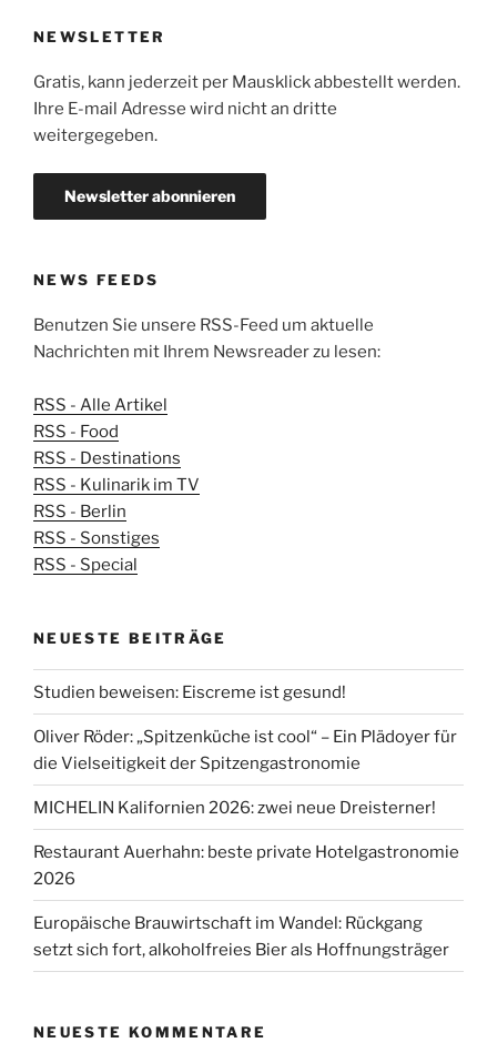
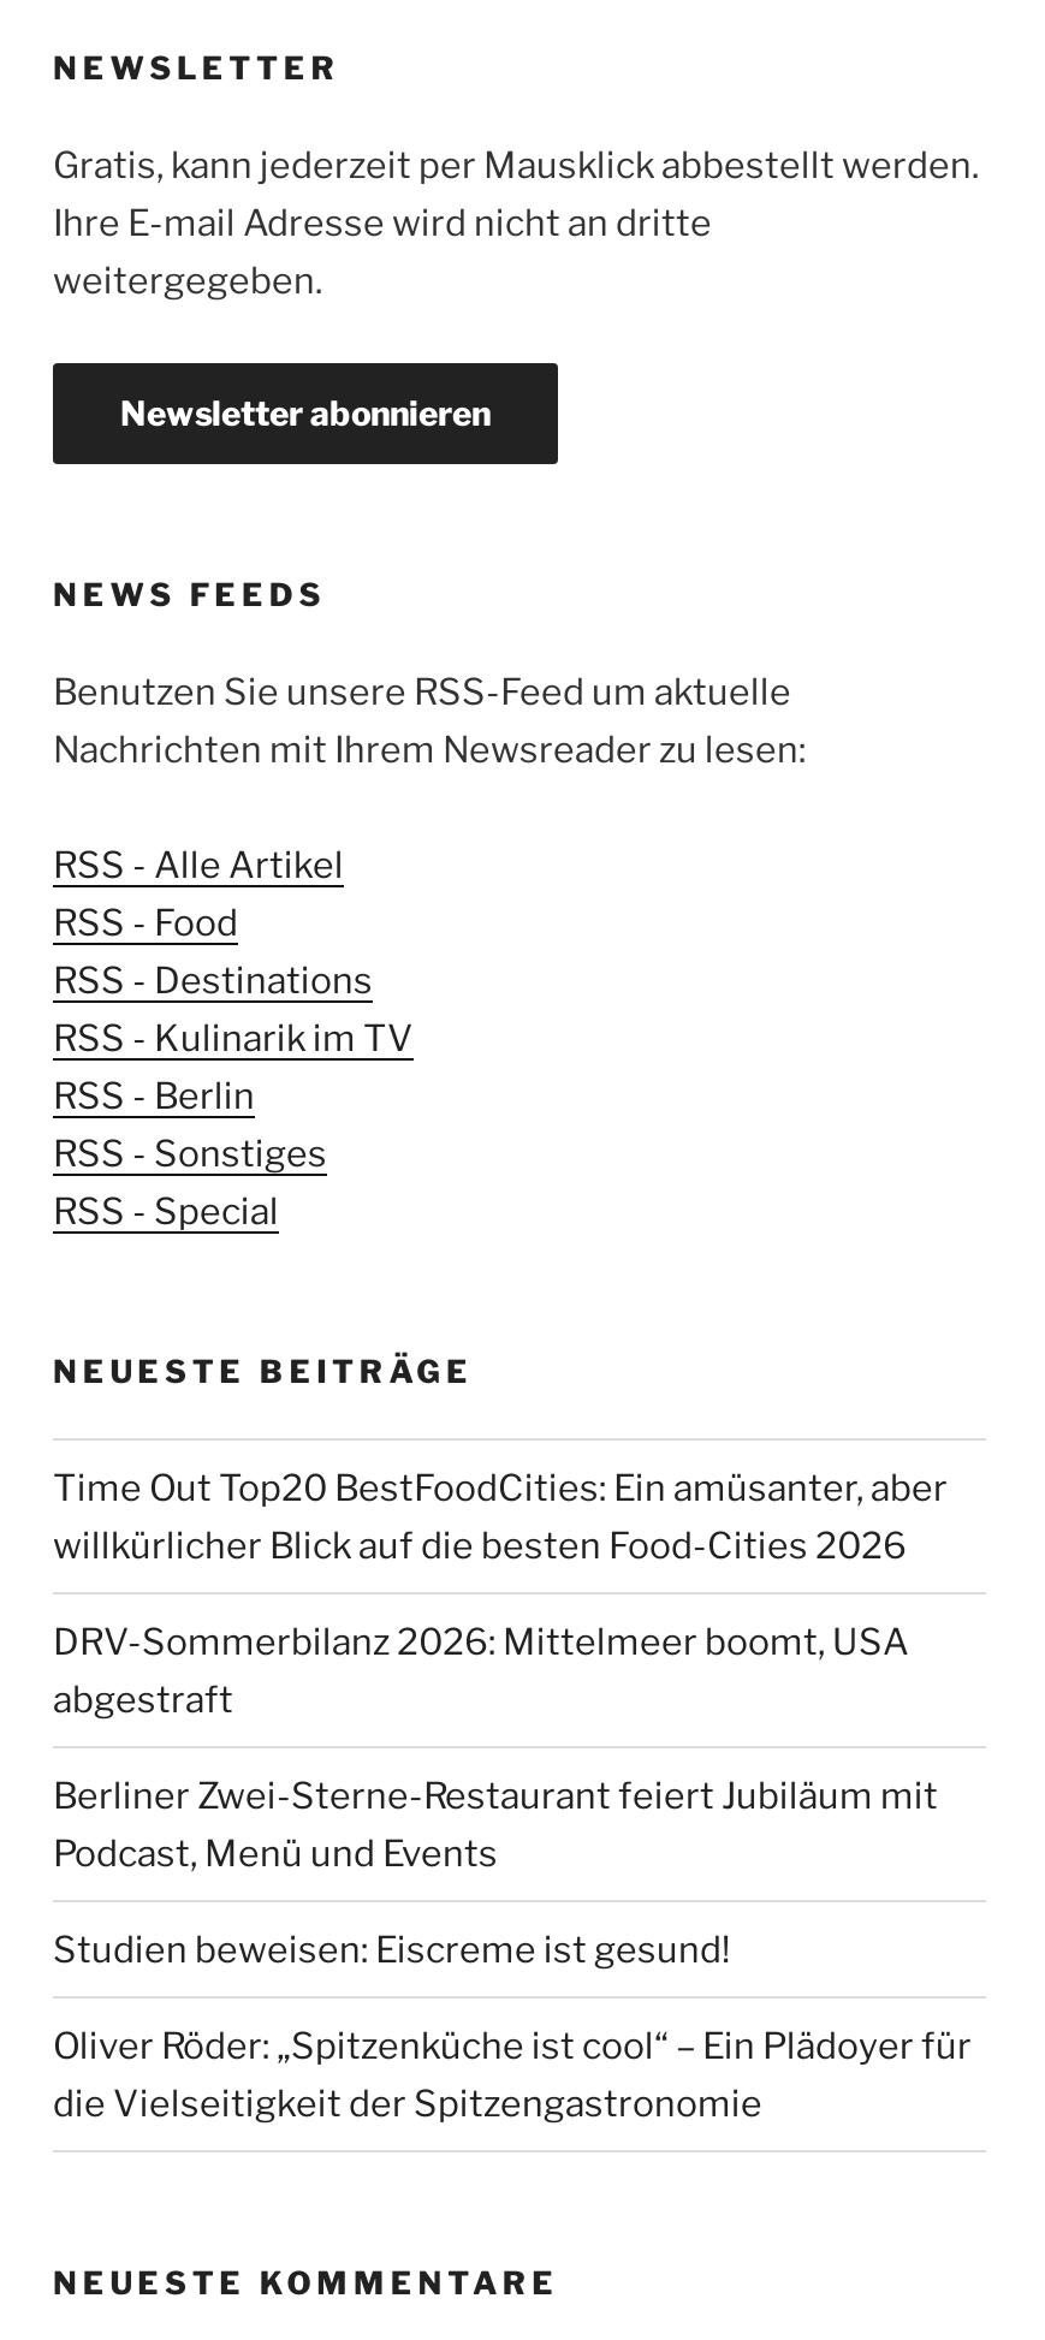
none -> [53,1467,948,1876] Time Out Top20 BestFoodCities: Ein amüsanter, aber | willkürlicher Blick auf die besten Food-Cities 2026 | DRV-Sommerbilanz 2026: Mittelmeer boomt, USA | abgestraft | Berliner Zwei-Sterne-Restaurant feiert Jubiläum mit | Podcast, Menü und Events
moved [33,682,457,773] -> [53,1929,972,2126]: Studien beweisen: Eiscreme ist gesund! | Oliver Röder: „Spitzenküche ist cool“ – Ein Plädoyer für | die Vielseitigkeit der Spitzengastronomie
[33,798,459,960] MICHELIN Kalifornien 2026: zwei neue Dreisterner! | Restaurant Auerhahn: beste private Hotelgastronomie | 2026 | Europäische Brauwirtschaft im Wandel: Rückgang | setzt sich fort, alkoholfreies Bier als Hoffnungsträger -> none

